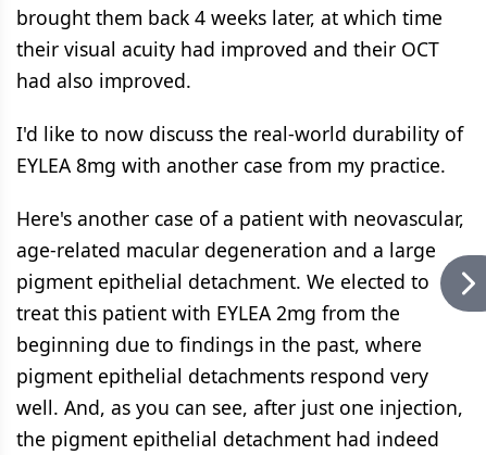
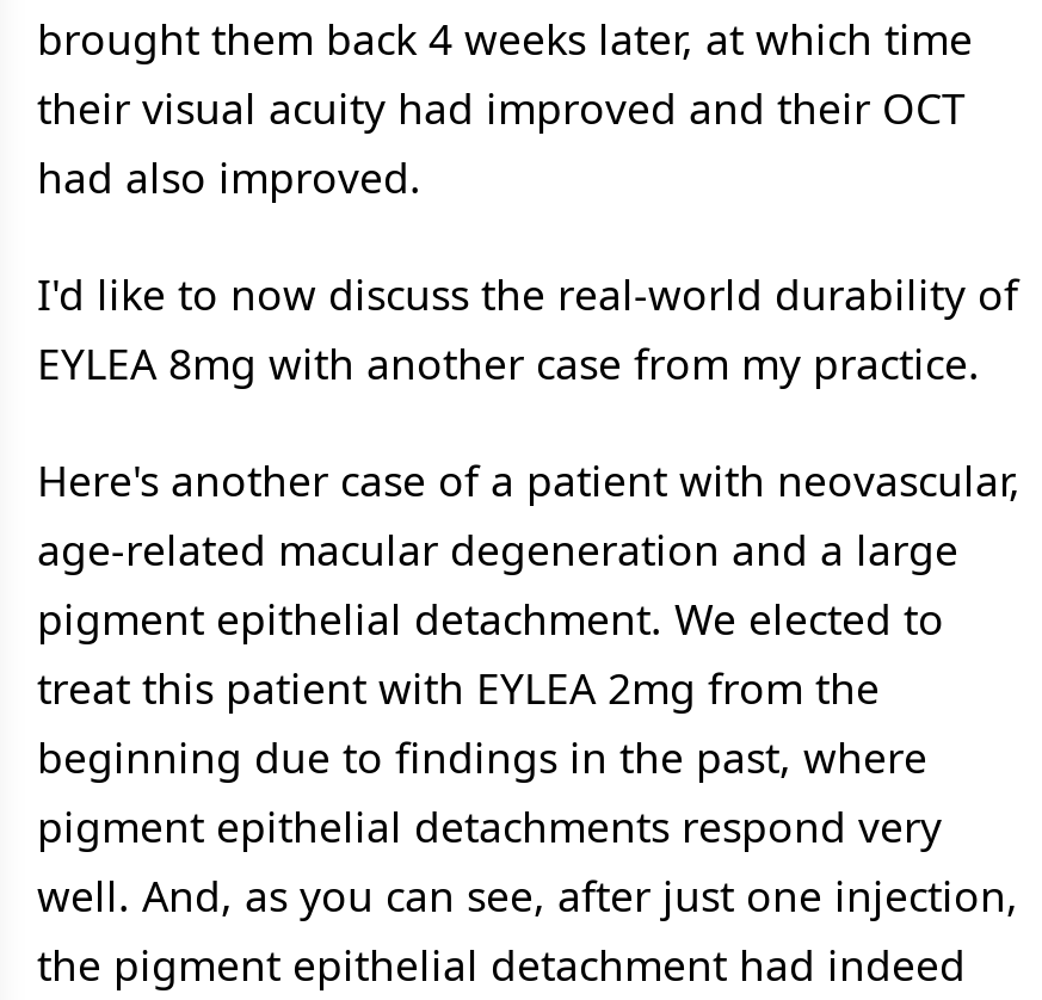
[439,254,483,313] [image] -> none

